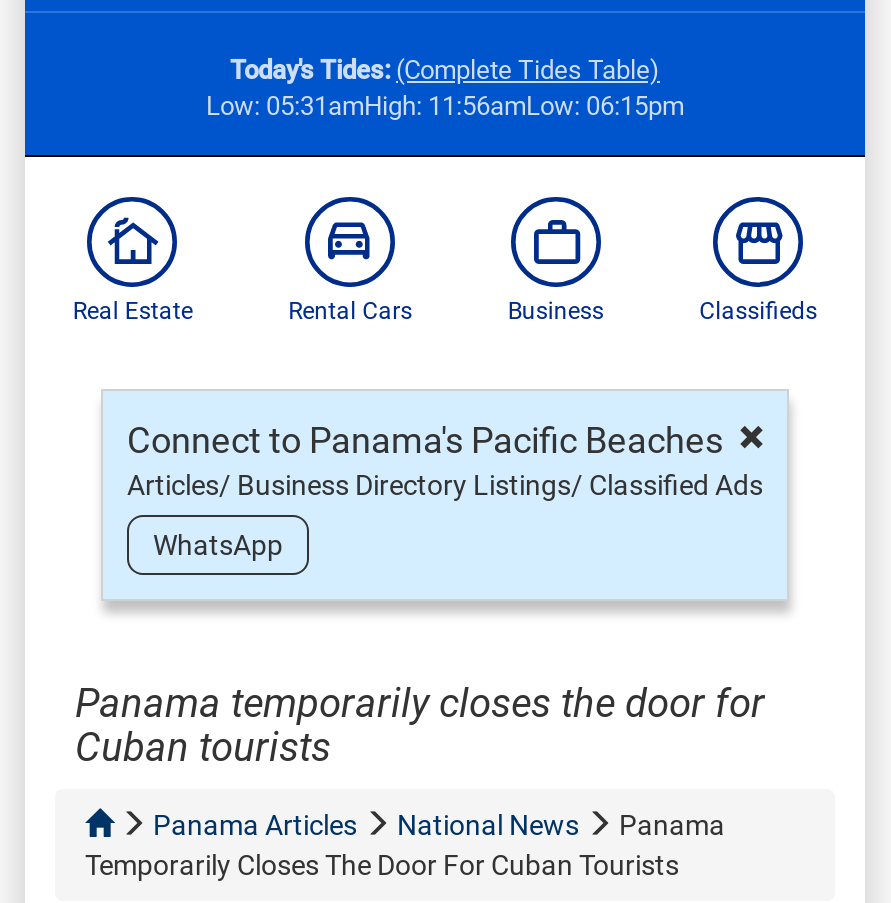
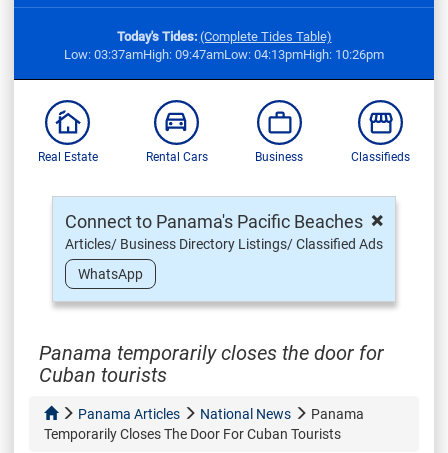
[206,91,684,121] Low: 05:31amHigh: 11:56amLow: 06:15pm -> [64,47,384,62] Low: 03:37amHigh: 09:47am Low: 04:13pmHigh: 10:26pm

